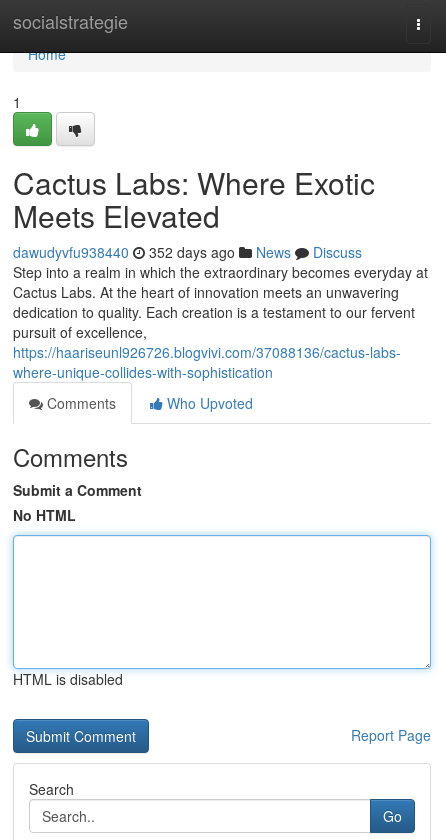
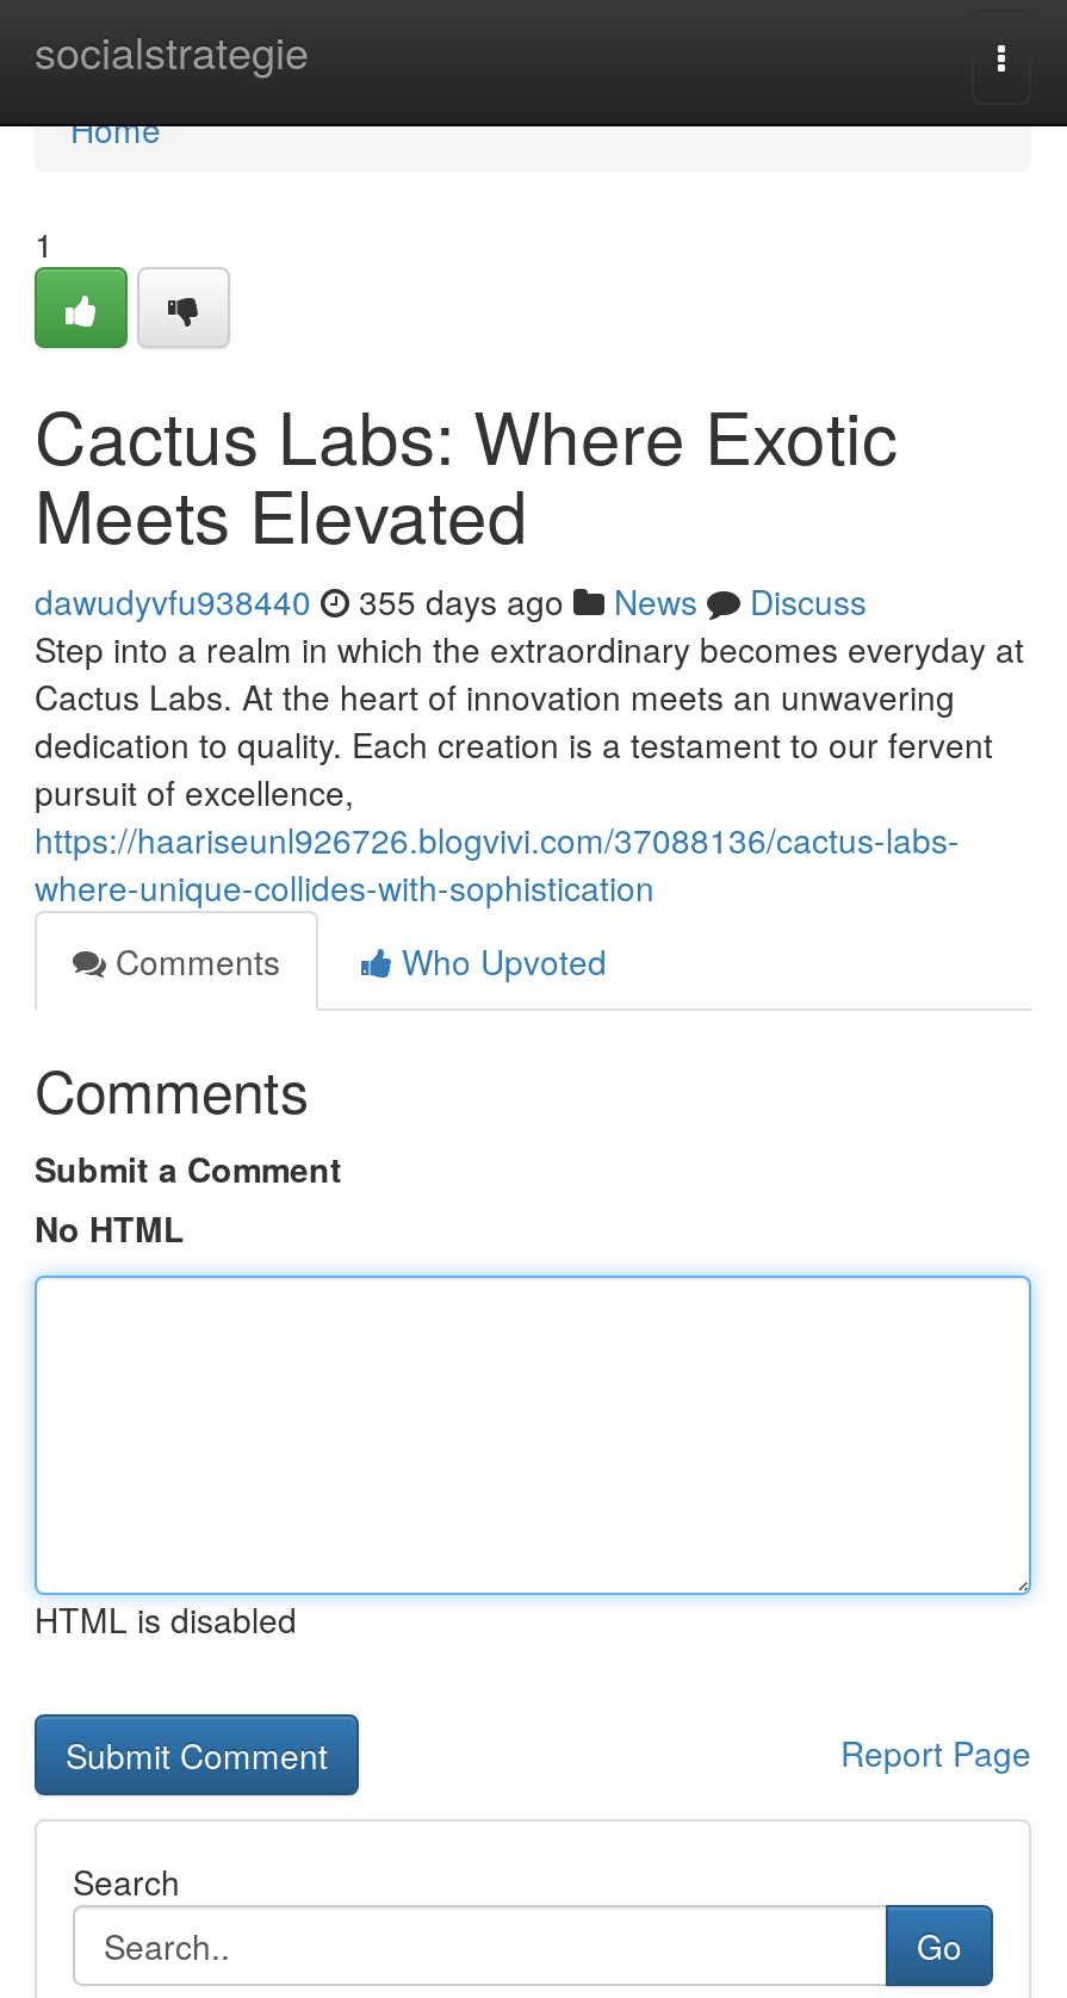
[13,242,362,262] dawudyvfu938440 352 days ago News Discuss -> [35,577,867,625] dawudyvfu938440 355 days ago News Discuss

